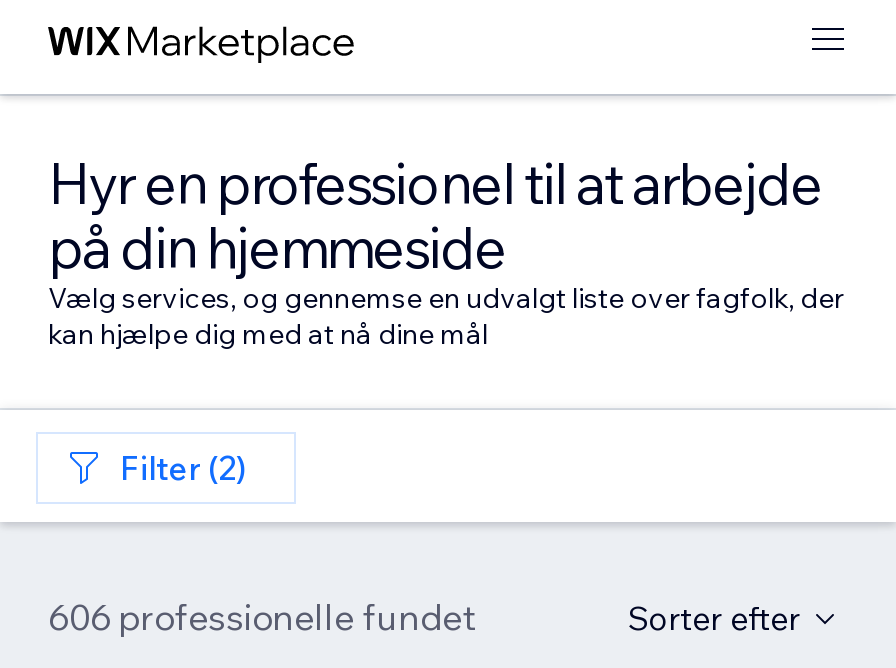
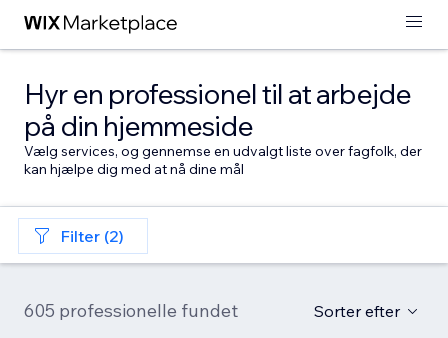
[48,594,476,640] 606 professionelle fundet -> [24,299,238,322] 605 professionelle fundet

